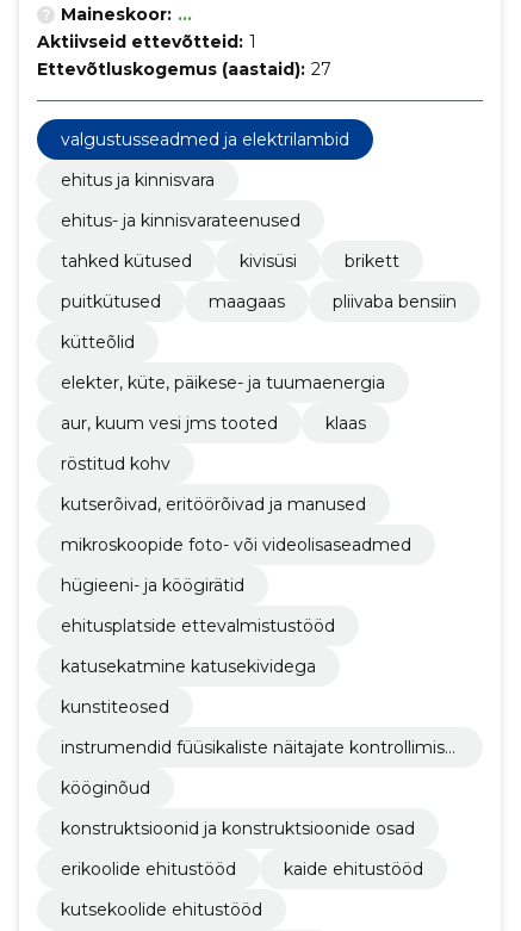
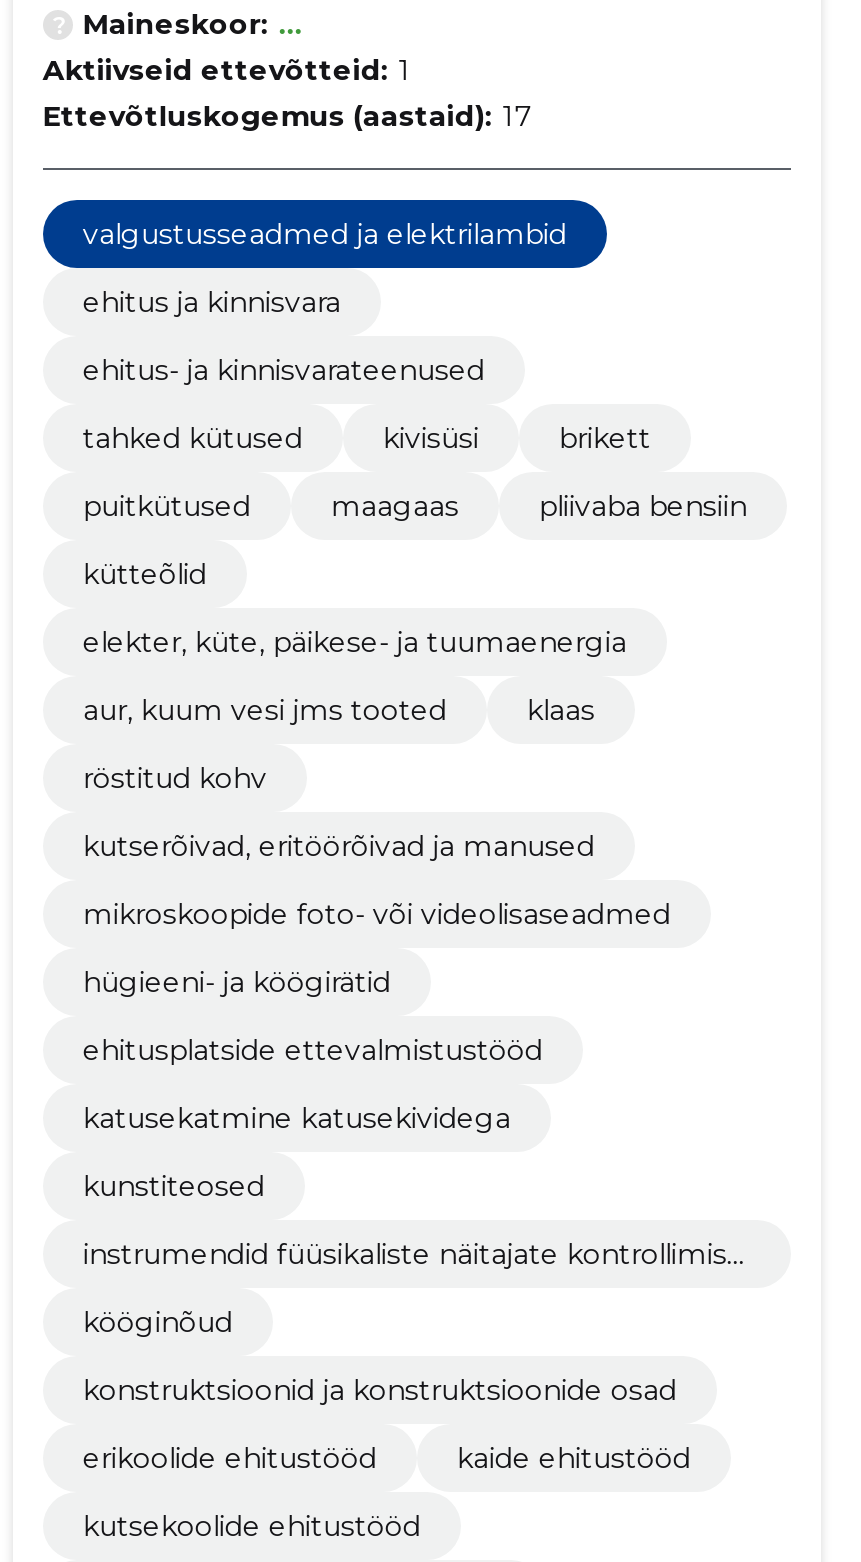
[37,58,331,80] Ettevõtluskogemus (aastaid): 27 -> [43,98,533,134] Ettevõtluskogemus (aastaid): 17

